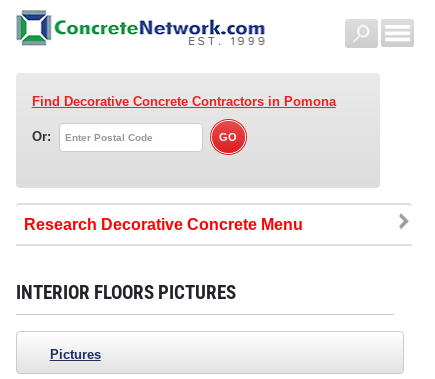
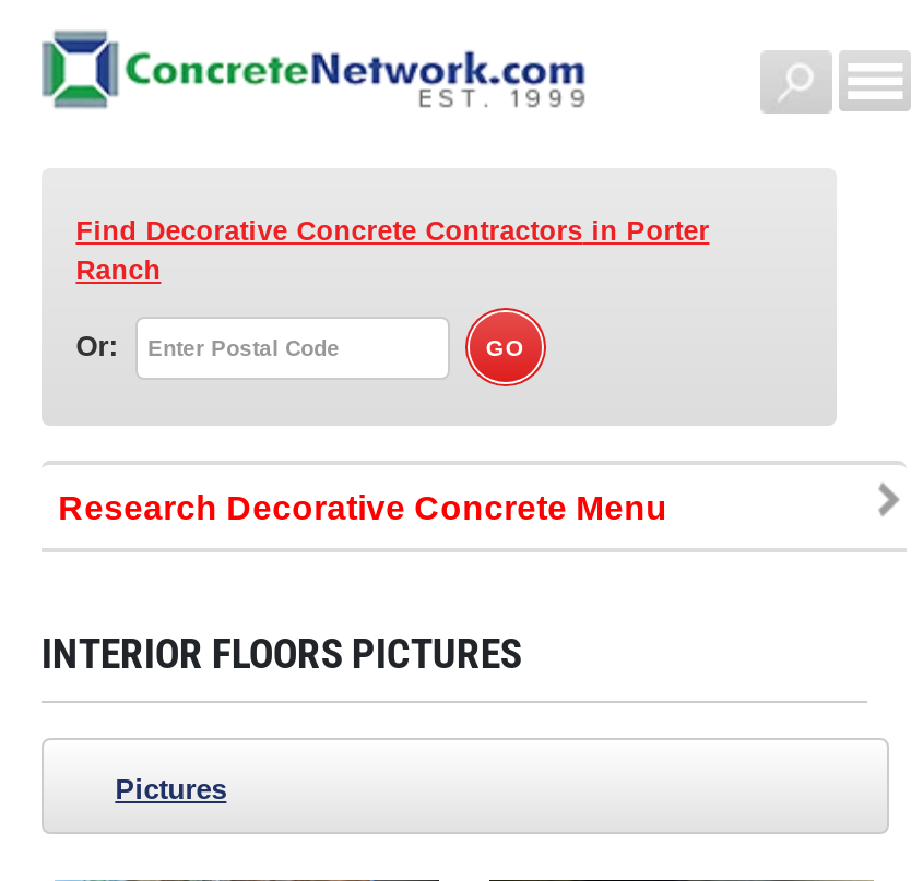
[32,95,336,109] Find Decorative Concrete Contractors in Pomona -> [76,216,709,285] Find Decorative Concrete Contractors in Porter | Ranch

